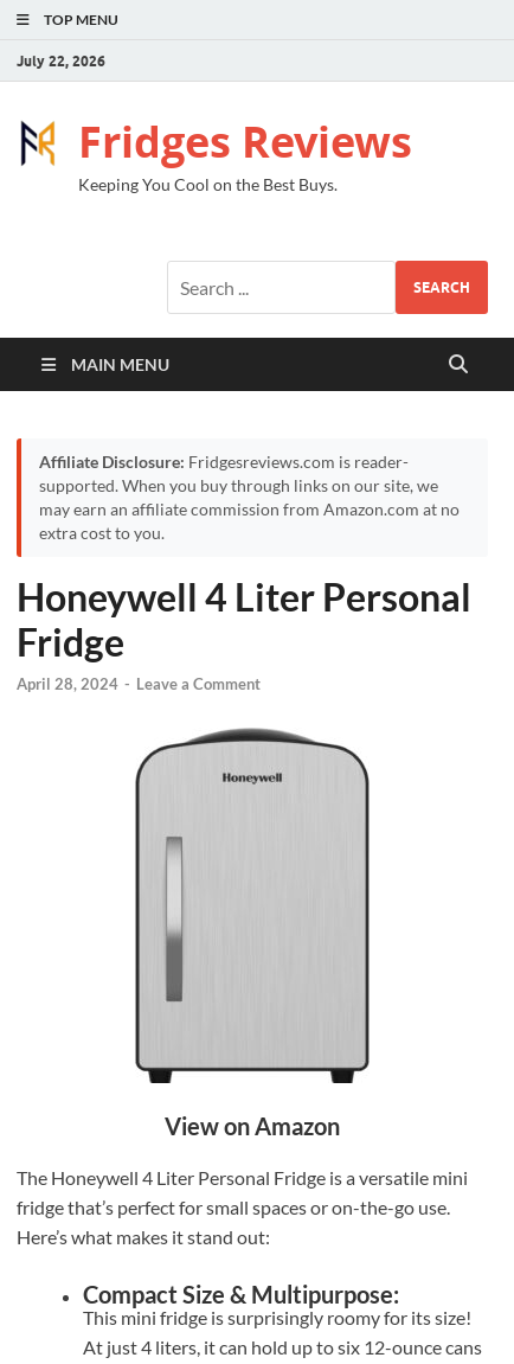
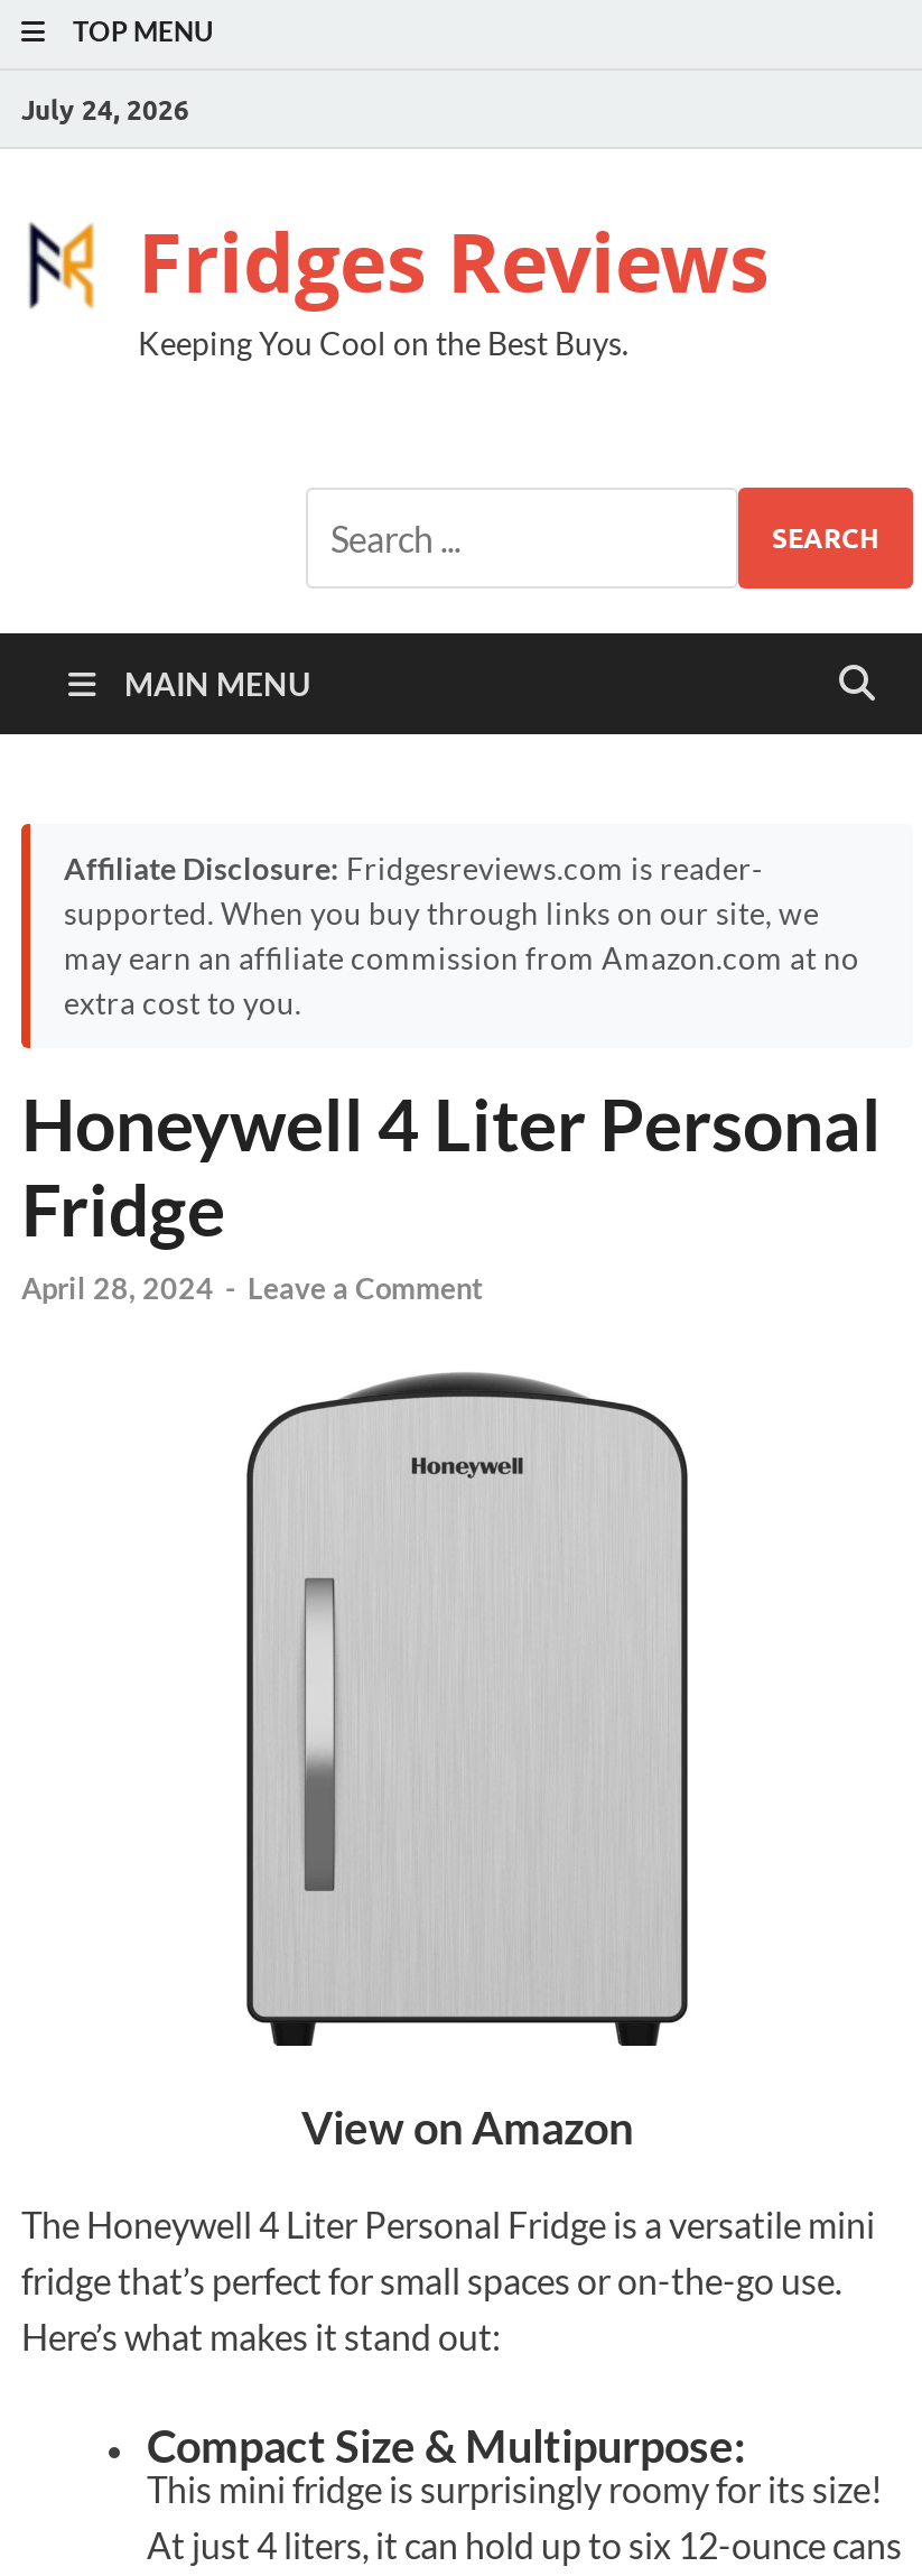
[17,52,105,69] July 22, 2026 -> [21,92,189,126] July 24, 2026

